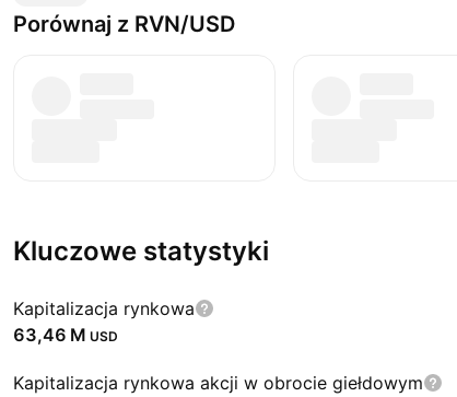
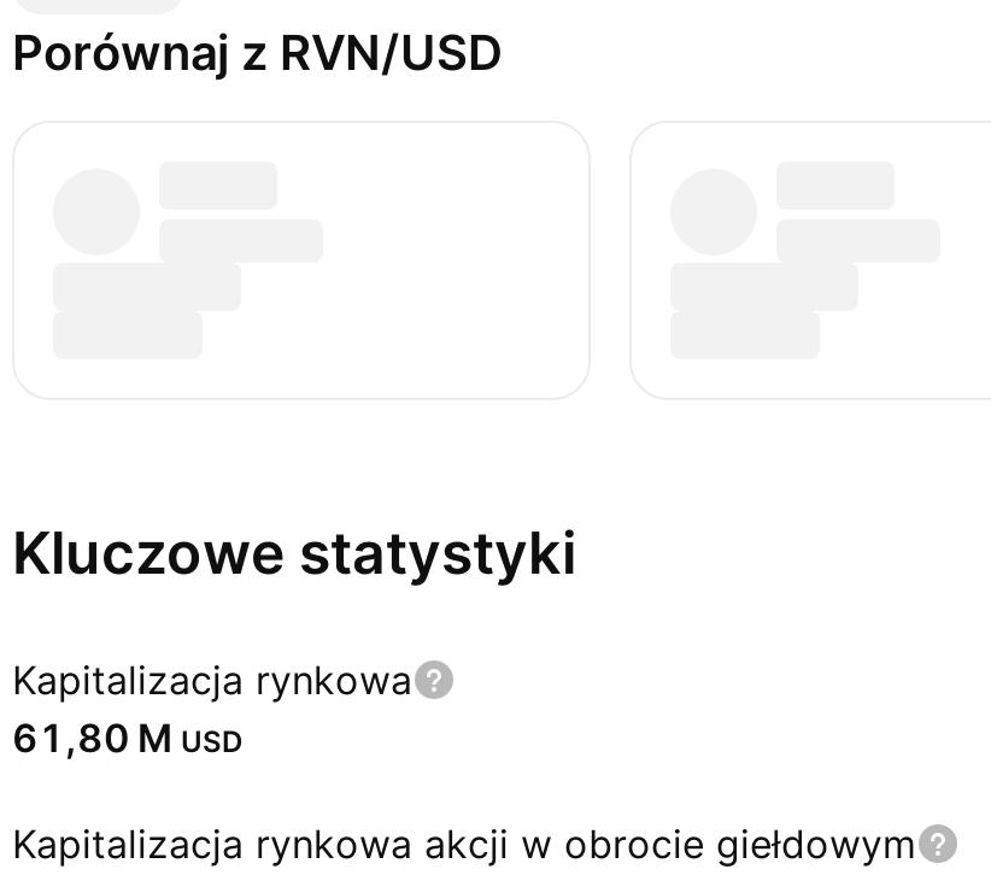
[13,324,118,346] 63,46 M USD -> [12,713,244,762] 61,80 M USD

